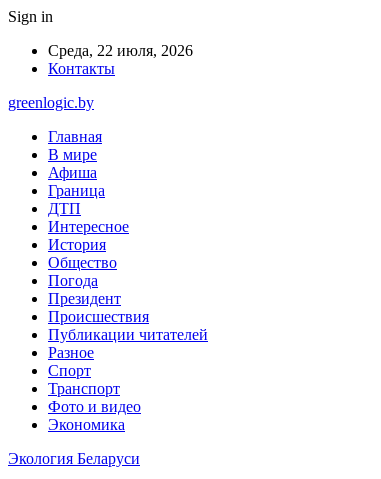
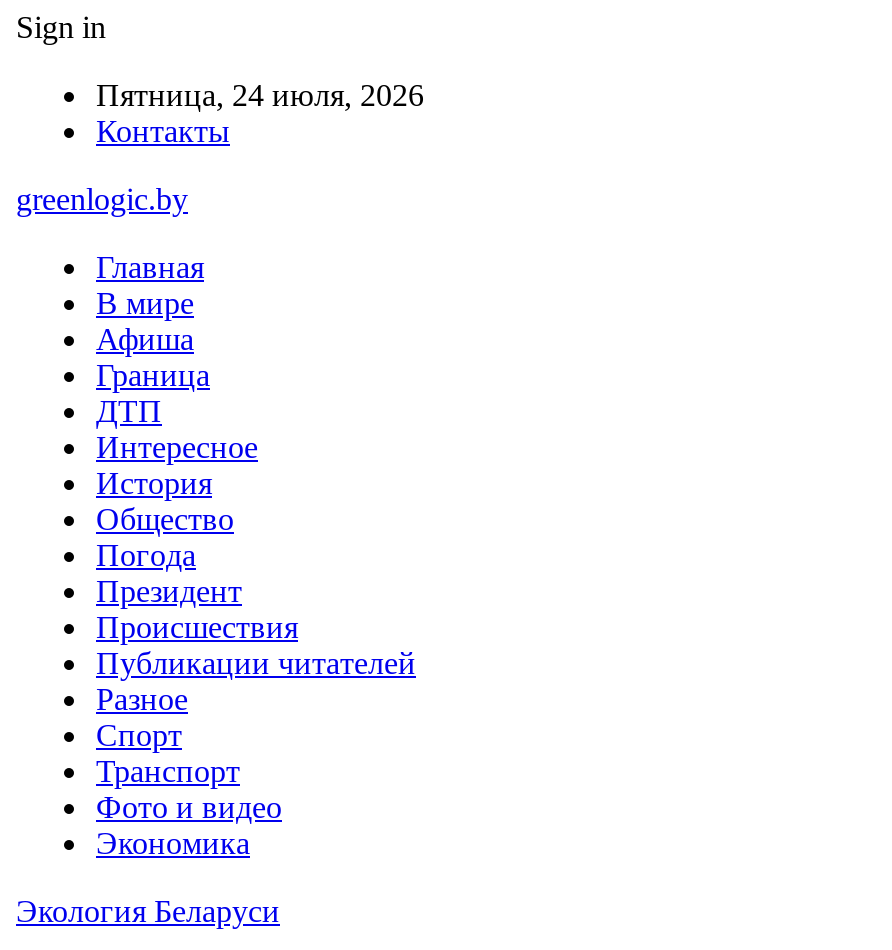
[48,42,193,59] Среда, 22 июля, 2026 -> [96,78,424,112] Пятница, 24 июля, 2026

